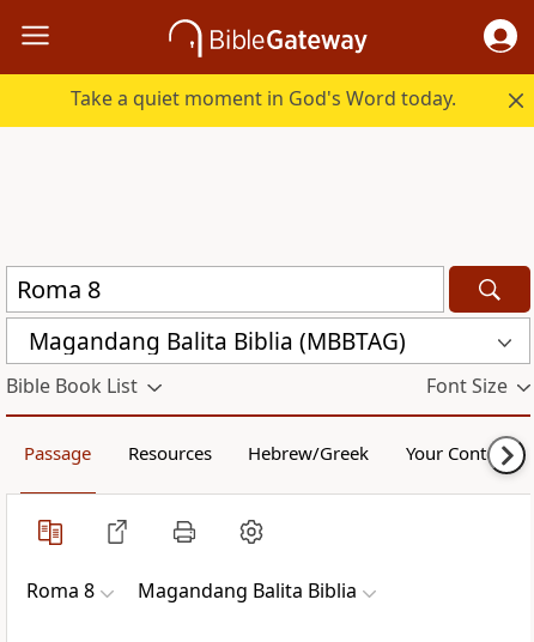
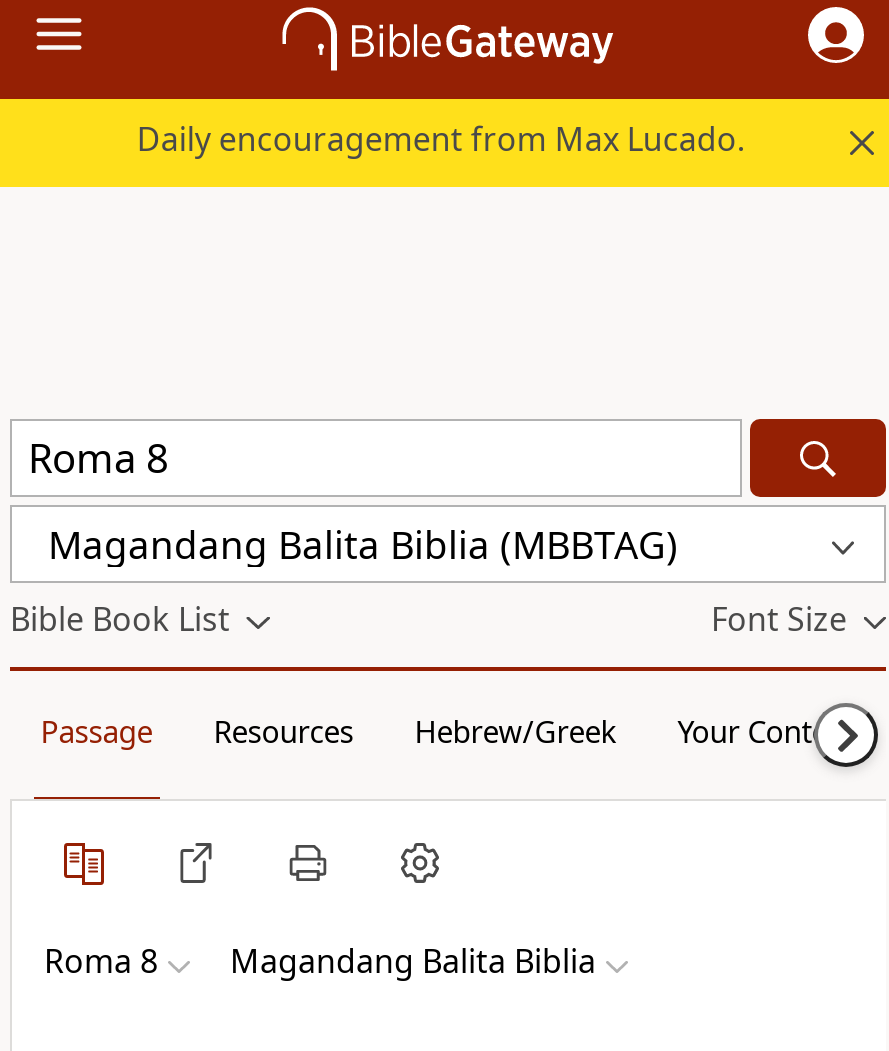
[71,85,457,111] Take a quiet moment in God's Word today. -> [137,117,745,161] Daily encouragement from Max Lucado.

